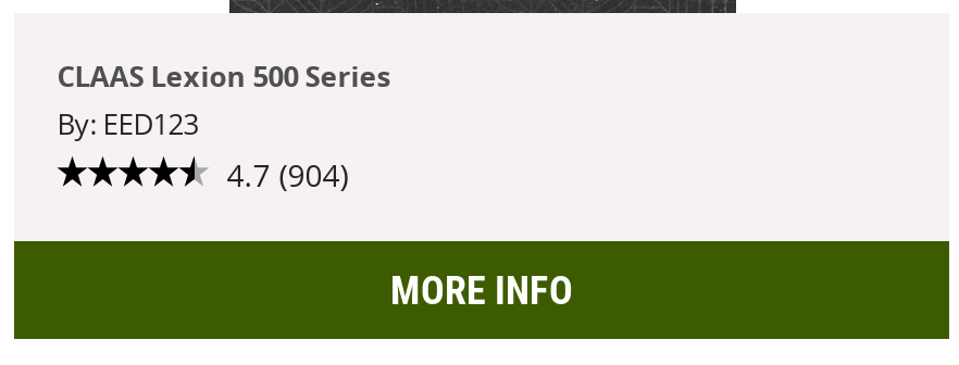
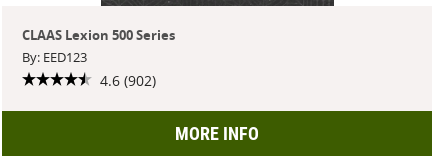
[227,154,349,196] 4.7 (904) -> [100,71,156,90] 4.6 (902)

